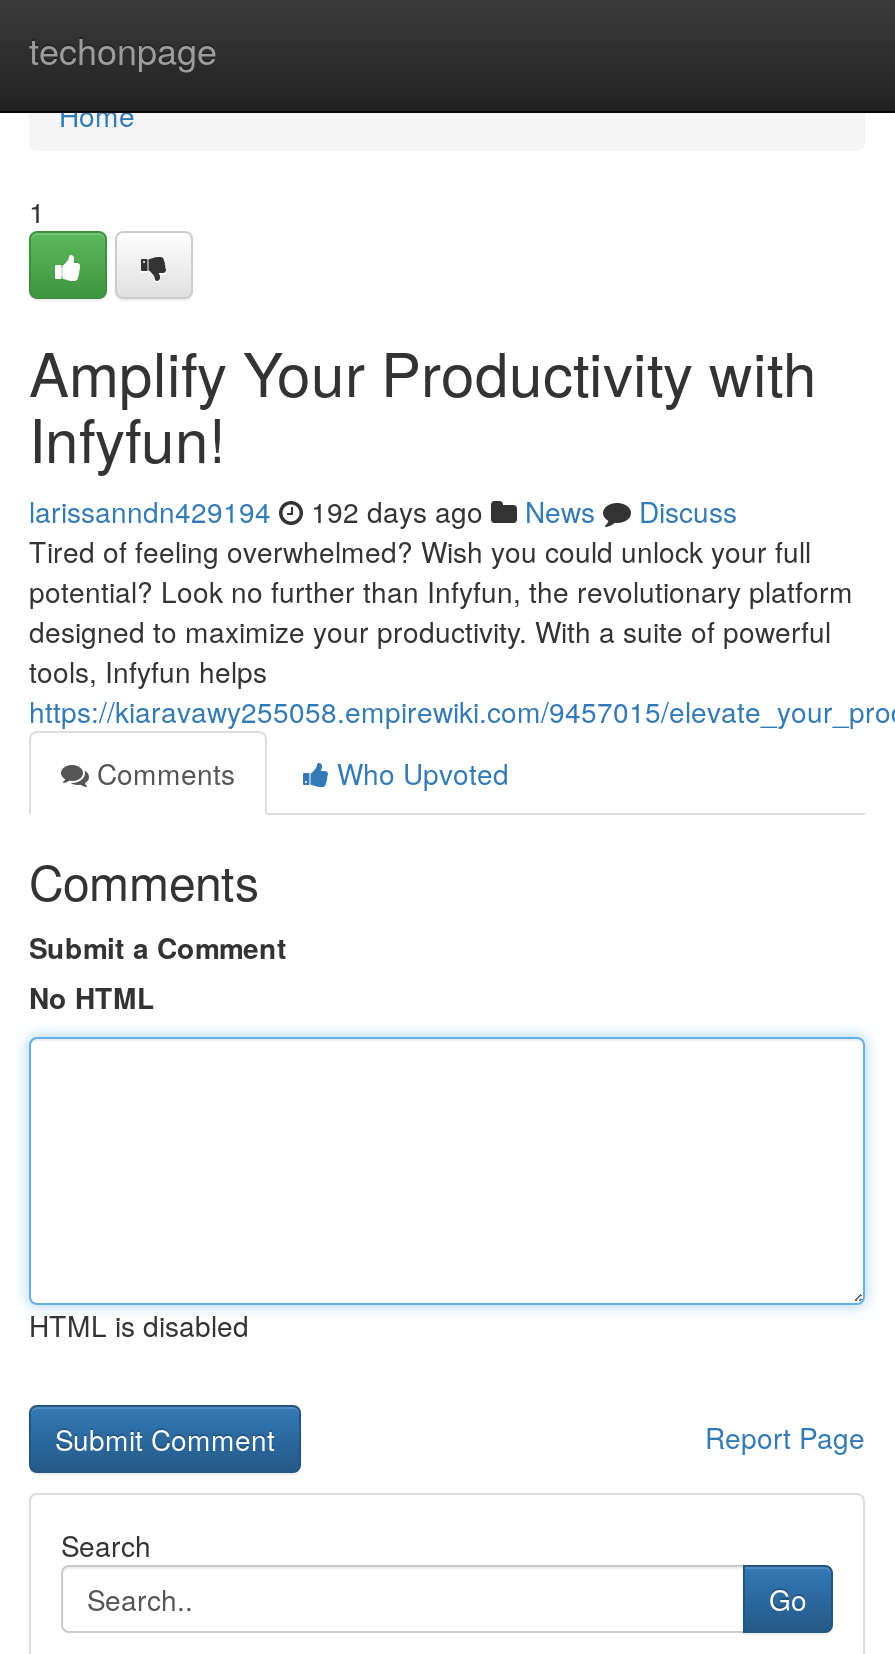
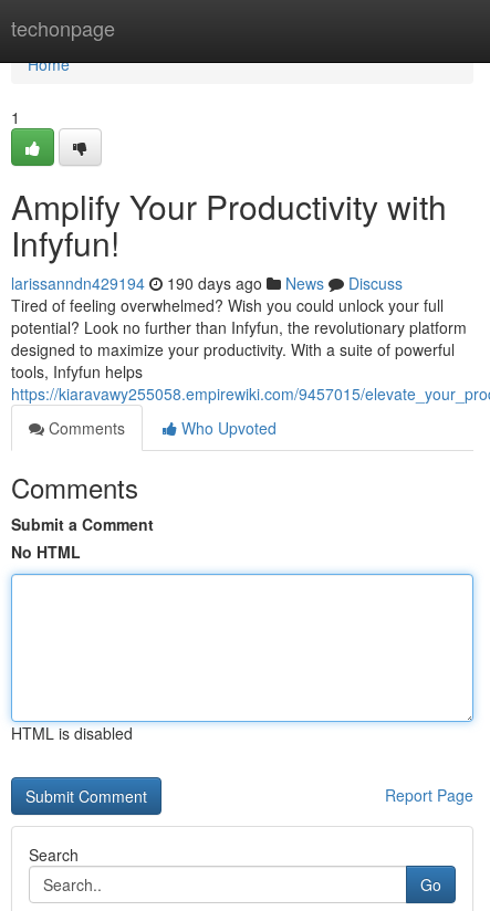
[29,491,737,531] larissanndn429194 192 days ago News Discuss -> [11,272,403,294] larissanndn429194 190 days ago News Discuss

